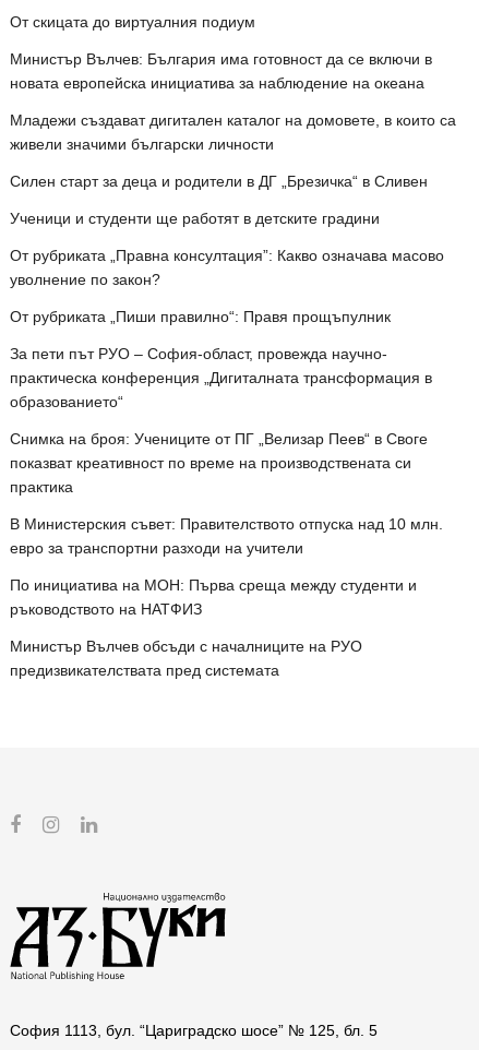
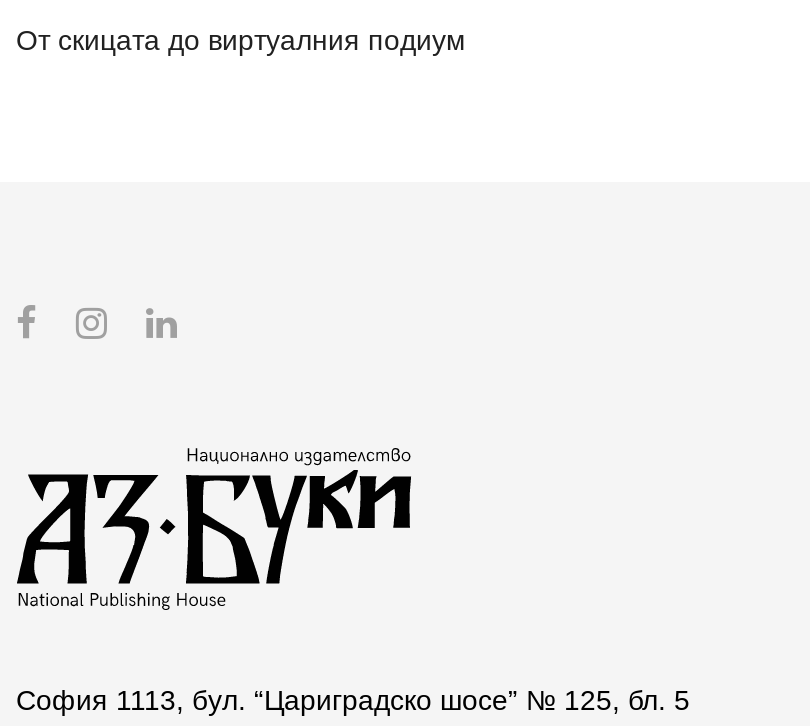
[10,50,456,679] Министър Вълчев: България има готовност да се включи в | новата европейска инициатива за наблюдение на океана | Младежи създават дигитален каталог на домовете, в които са | живели значими български личности | Силен старт за деца и родители в ДГ „Брезичка“ в Сливен | Ученици и студенти ще работят в детските градини | От рубриката „Правна консултация”: Какво означава масово | уволнение по закон? | От рубриката „Пиши правилно“: Правя прощъпулник | За пети път РУО – София-област, провежда научно- | практическа конференция „Дигиталната трансформация в | образованието“ | Снимка на броя: Учениците от ПГ „Велизар Пеев“ в Своге | показват креативност по време на производствената си | практика | В Министерския съвет: Правителството отпуска над 10 млн. | евро за транспортни разходи на учители | По инициатива на МОН: Първа среща между студенти и | ръководството на НАТФИЗ | Министър Вълчев обсъди с началниците на РУО | предизвикателствата пред системата -> none

